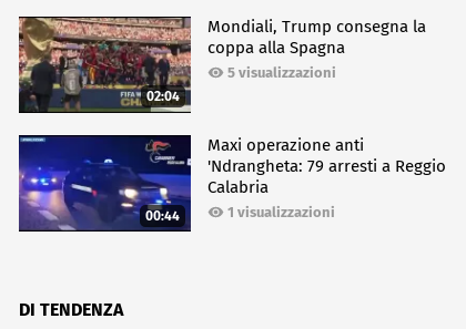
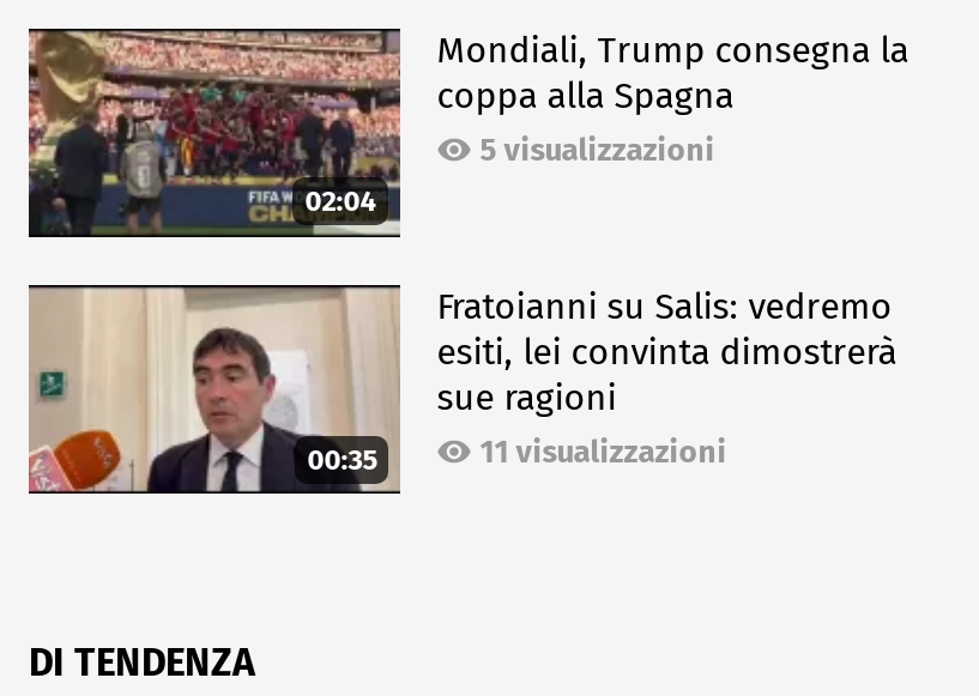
[18,135,192,232] [image] | 00:44 -> [26,285,403,494] [image] | 00:35
[208,135,446,221] Maxi operazione anti | 'Ndrangheta: 79 arresti a Reggio | Calabria | 1 visualizzazioni -> [437,286,897,470] Fratoianni su Salis: vedremo | esiti, lei convinta dimostrerà | sue ragioni | 11 visualizzazioni

